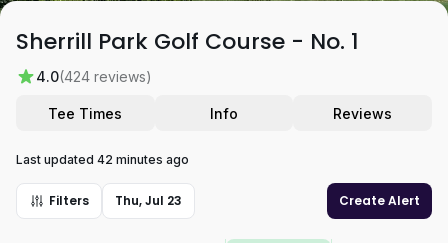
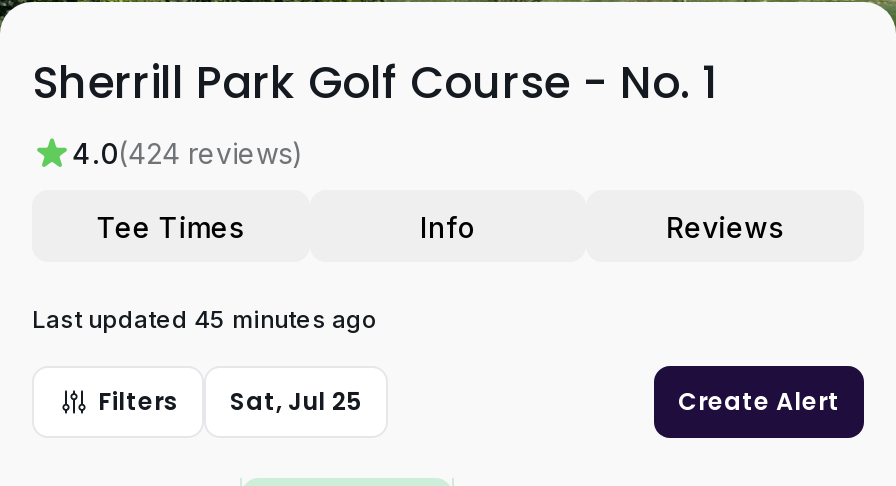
[16,152,189,167] Last updated 42 minutes ago -> [32,304,378,334] Last updated 45 minutes ago
[49,192,182,209] Filters Thu, Jul 23 -> [98,384,362,418] Filters Sat, Jul 25

